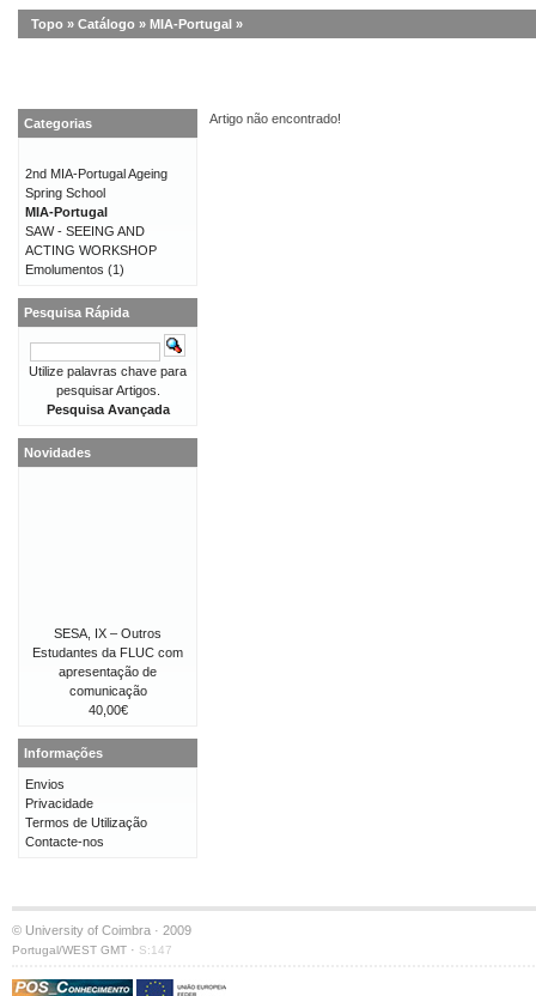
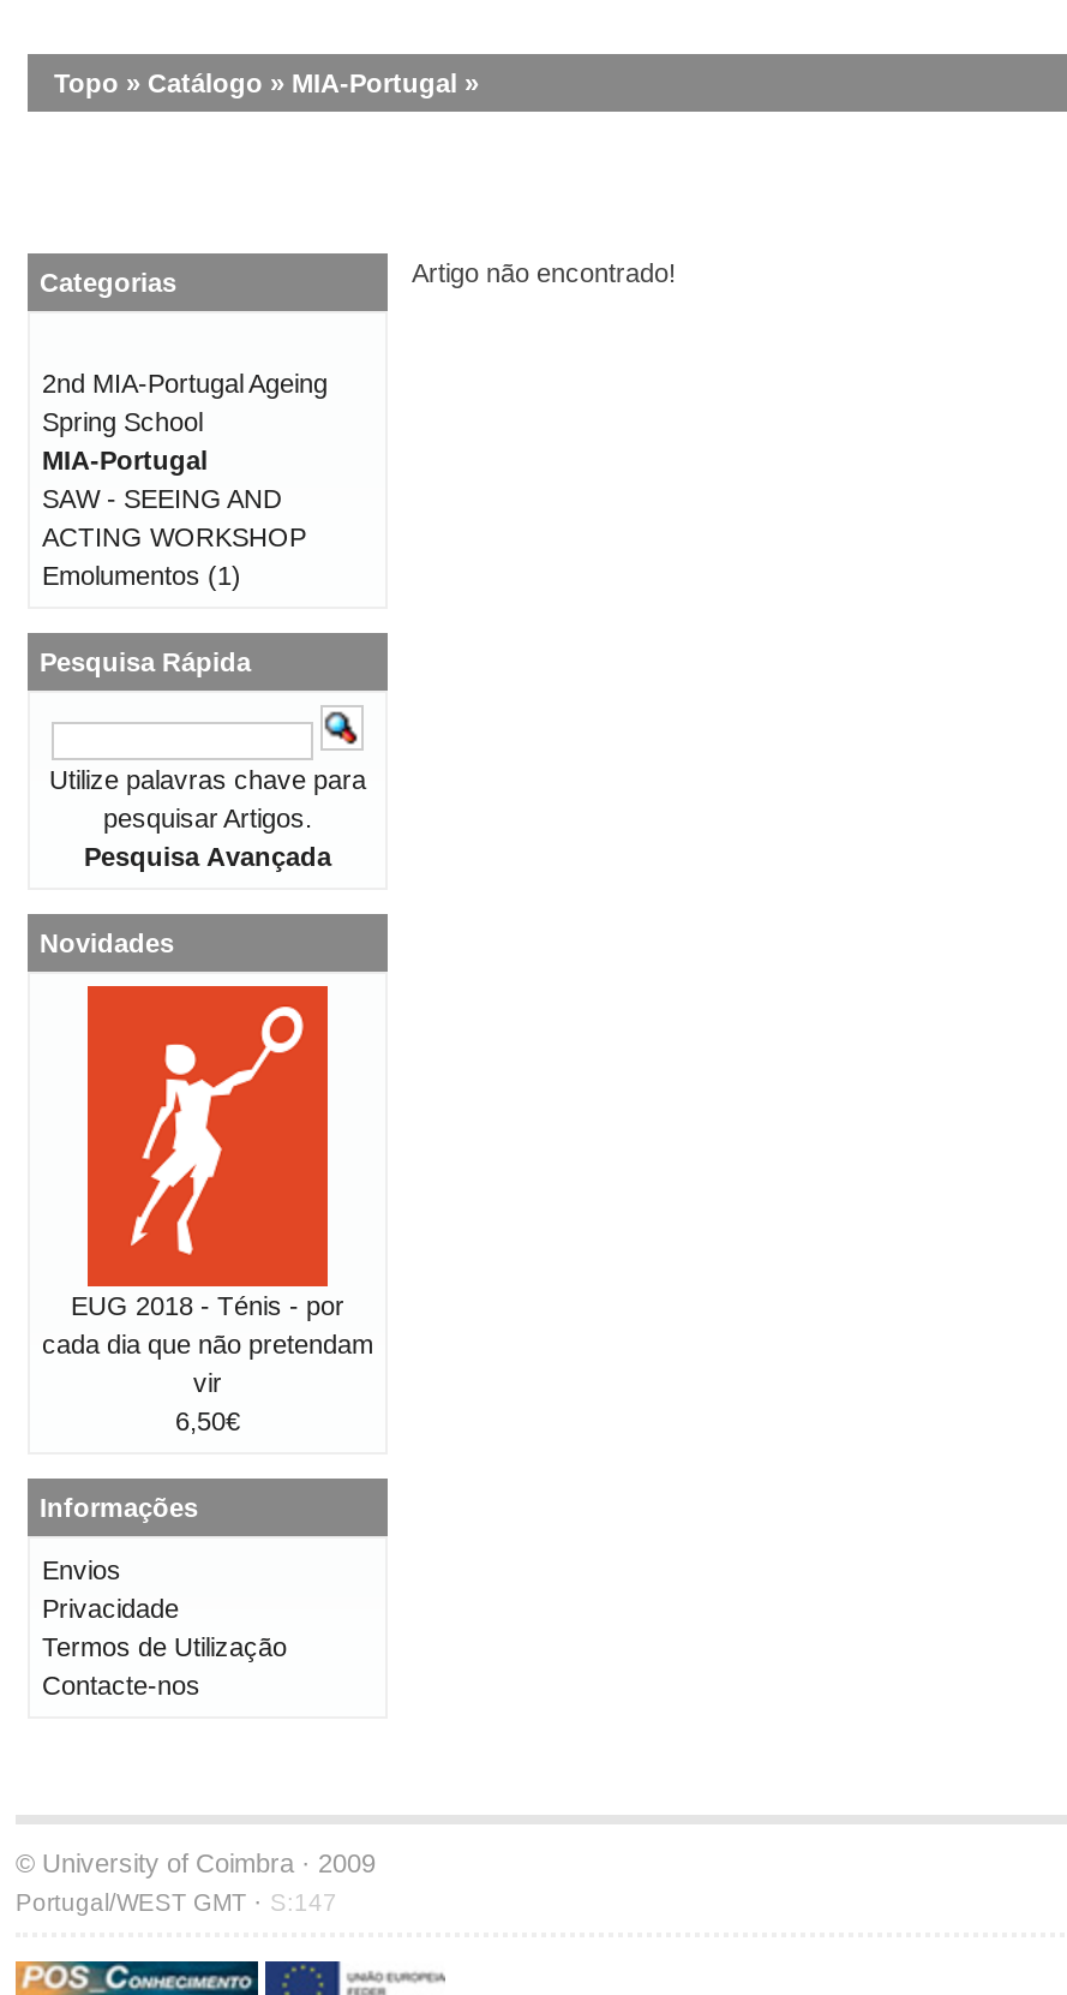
none -> [85,984,330,1236] [image]
[32,626,183,717] SESA, IX – Outros | Estudantes da FLUC com | apresentação de | comunicação | 40,00€ -> [42,1291,373,1435] EUG 2018 - Ténis - por | cada dia que não pretendam | vir | 6,50€

